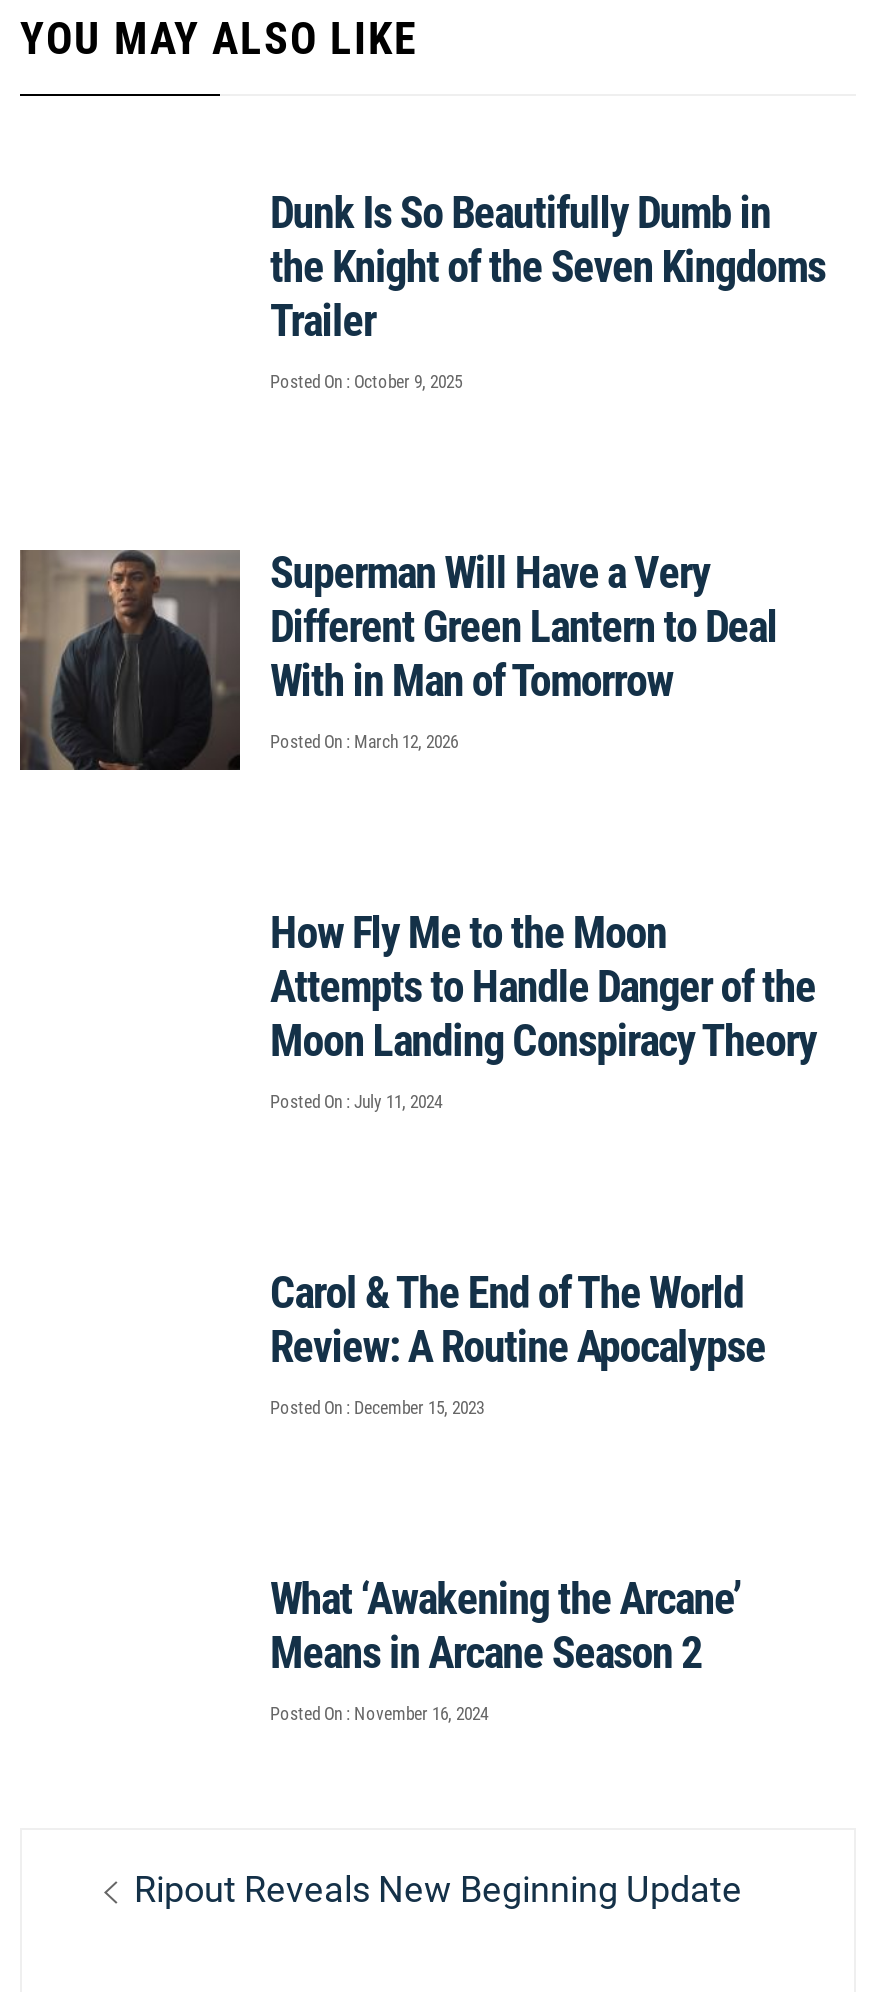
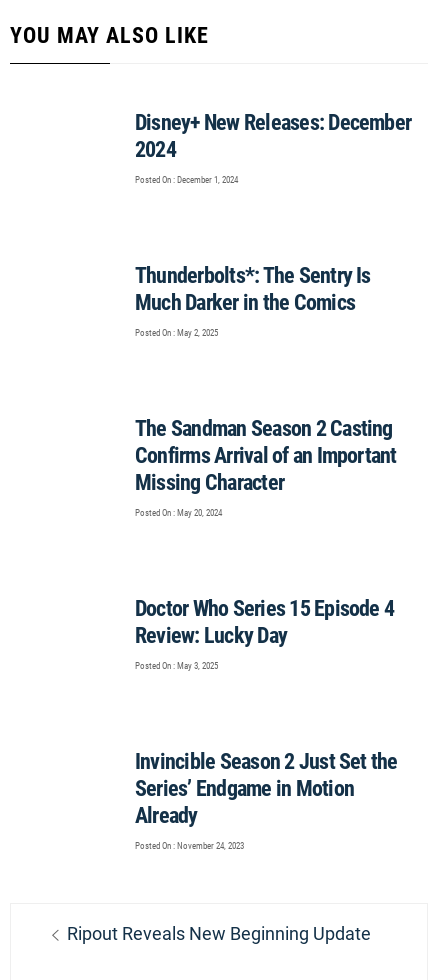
[270,188,825,346] Dunk Is So Beautifully Dumb in | the Knight of the Seven Kingdoms | Trailer -> [135,110,411,162] Disney+ New Releases: December | 2024
[270,372,462,392] Posted On : October 9, 2025 -> [135,175,238,185] Posted On : December 1, 2024
[18,548,242,772] [image] -> none
[270,548,777,706] Superman Will Have a Very | Different Green Lantern to Deal | With in Man of Tomorrow -> [135,263,371,315] Thunderbolts*: The Sentry Is | Much Darker in the Comics
[270,732,458,752] Posted On : March 12, 2026 -> [135,328,218,338] Posted On : May 2, 2025
[270,908,816,1066] How Fly Me to the Moon | Attempts to Handle Danger of the | Moon Landing Conspiracy Theory -> [135,416,397,495] The Sandman Season 2 Casting | Confirms Arrival of an Important | Missing Character
[270,1092,442,1112] Posted On : July 11, 2024 -> [135,508,222,518] Posted On : May 20, 2024
[270,1268,765,1372] Carol & The End of The World | Review: A Routine Apocalypse -> [135,596,394,648] Doctor Who Series 15 Episode 4 | Review: Lucky Day
[270,1398,484,1418] Posted On : December 15, 2023 -> [135,661,218,671] Posted On : May 3, 2025
[270,1574,741,1678] What ‘Awakening the Arcane’ | Means in Arcane Season 2 -> [135,749,398,828] Invincible Season 2 Just Set the | Series’ Endgame in Motion | Already
[270,1704,488,1724] Posted On : November 16, 2024 -> [135,841,244,851] Posted On : November 24, 2023

